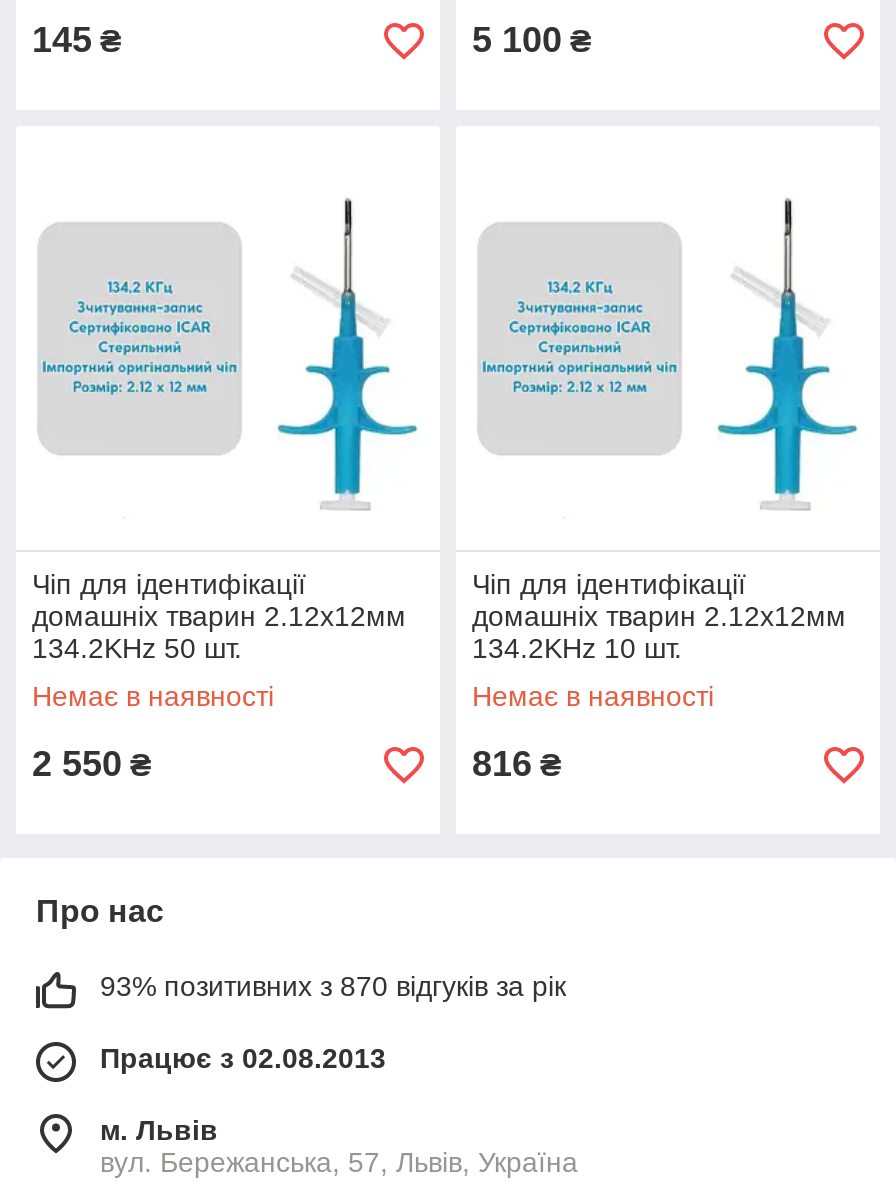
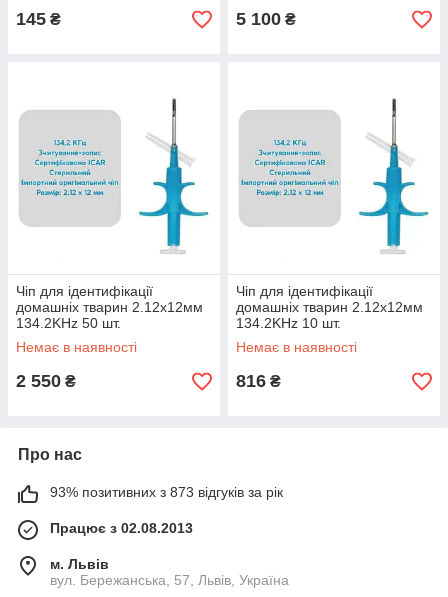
[100,971,566,1003] 93% позитивних з 870 відгуків за рік -> [50,484,283,500] 93% позитивних з 873 відгуків за рік

